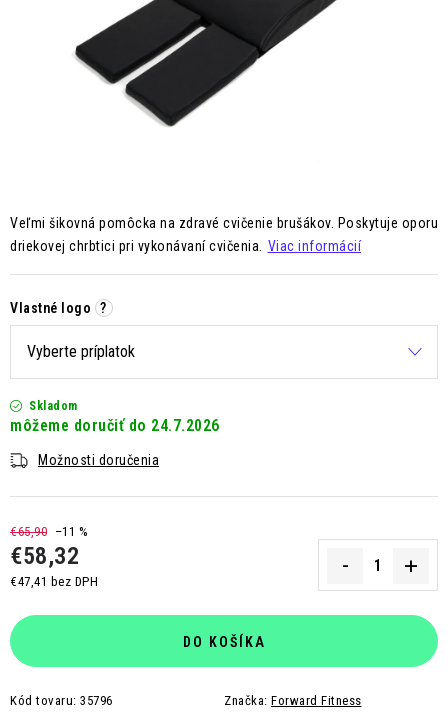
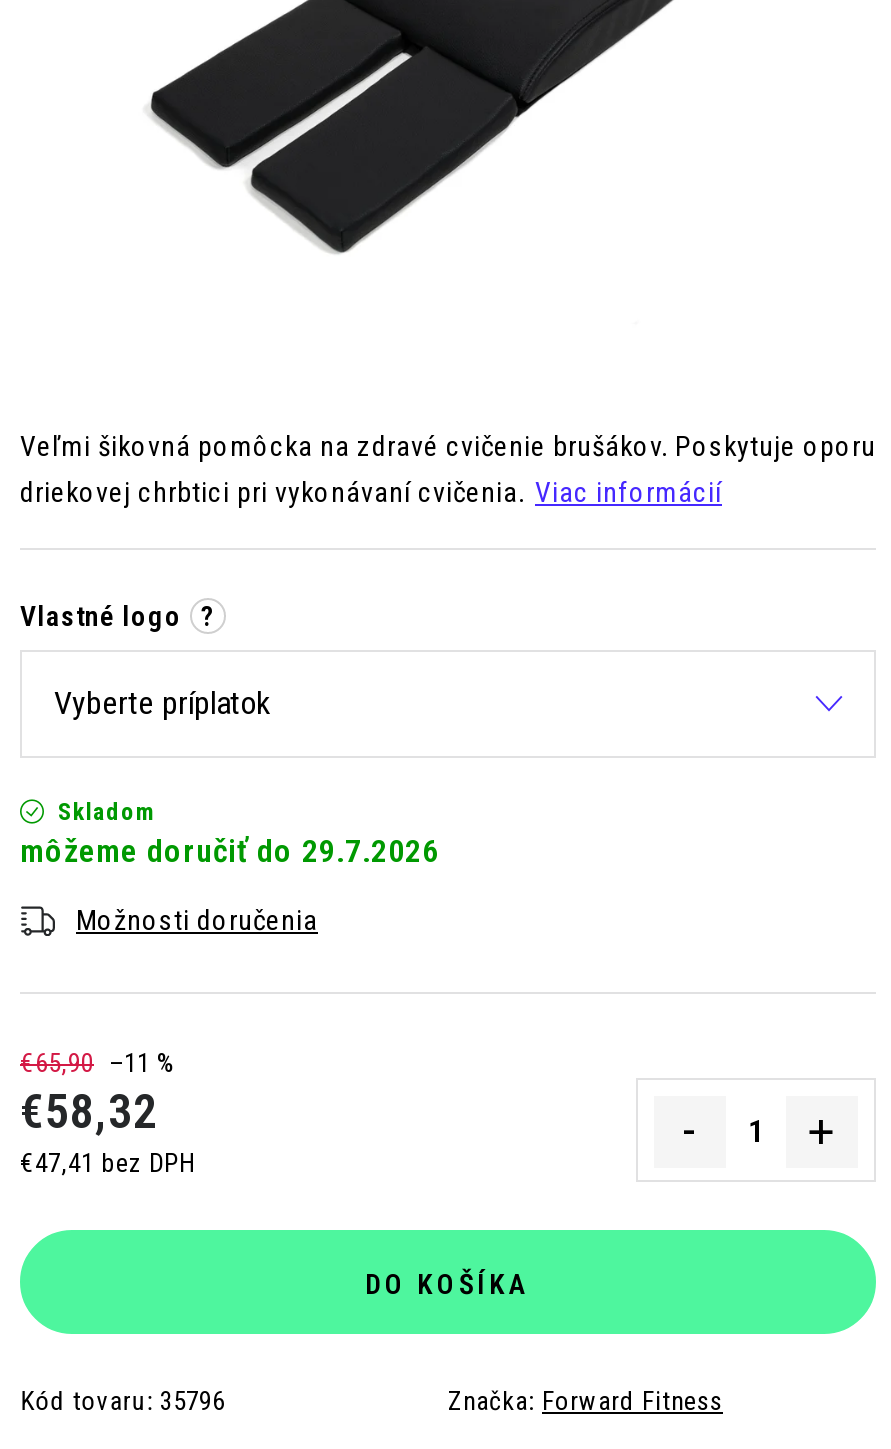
[151,416,219,435] 24.7.2026 -> [302,832,439,870] 29.7.2026

